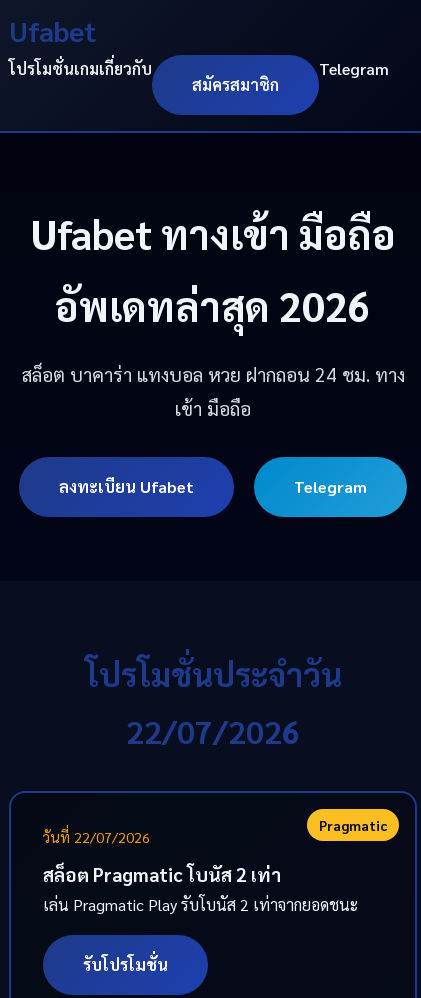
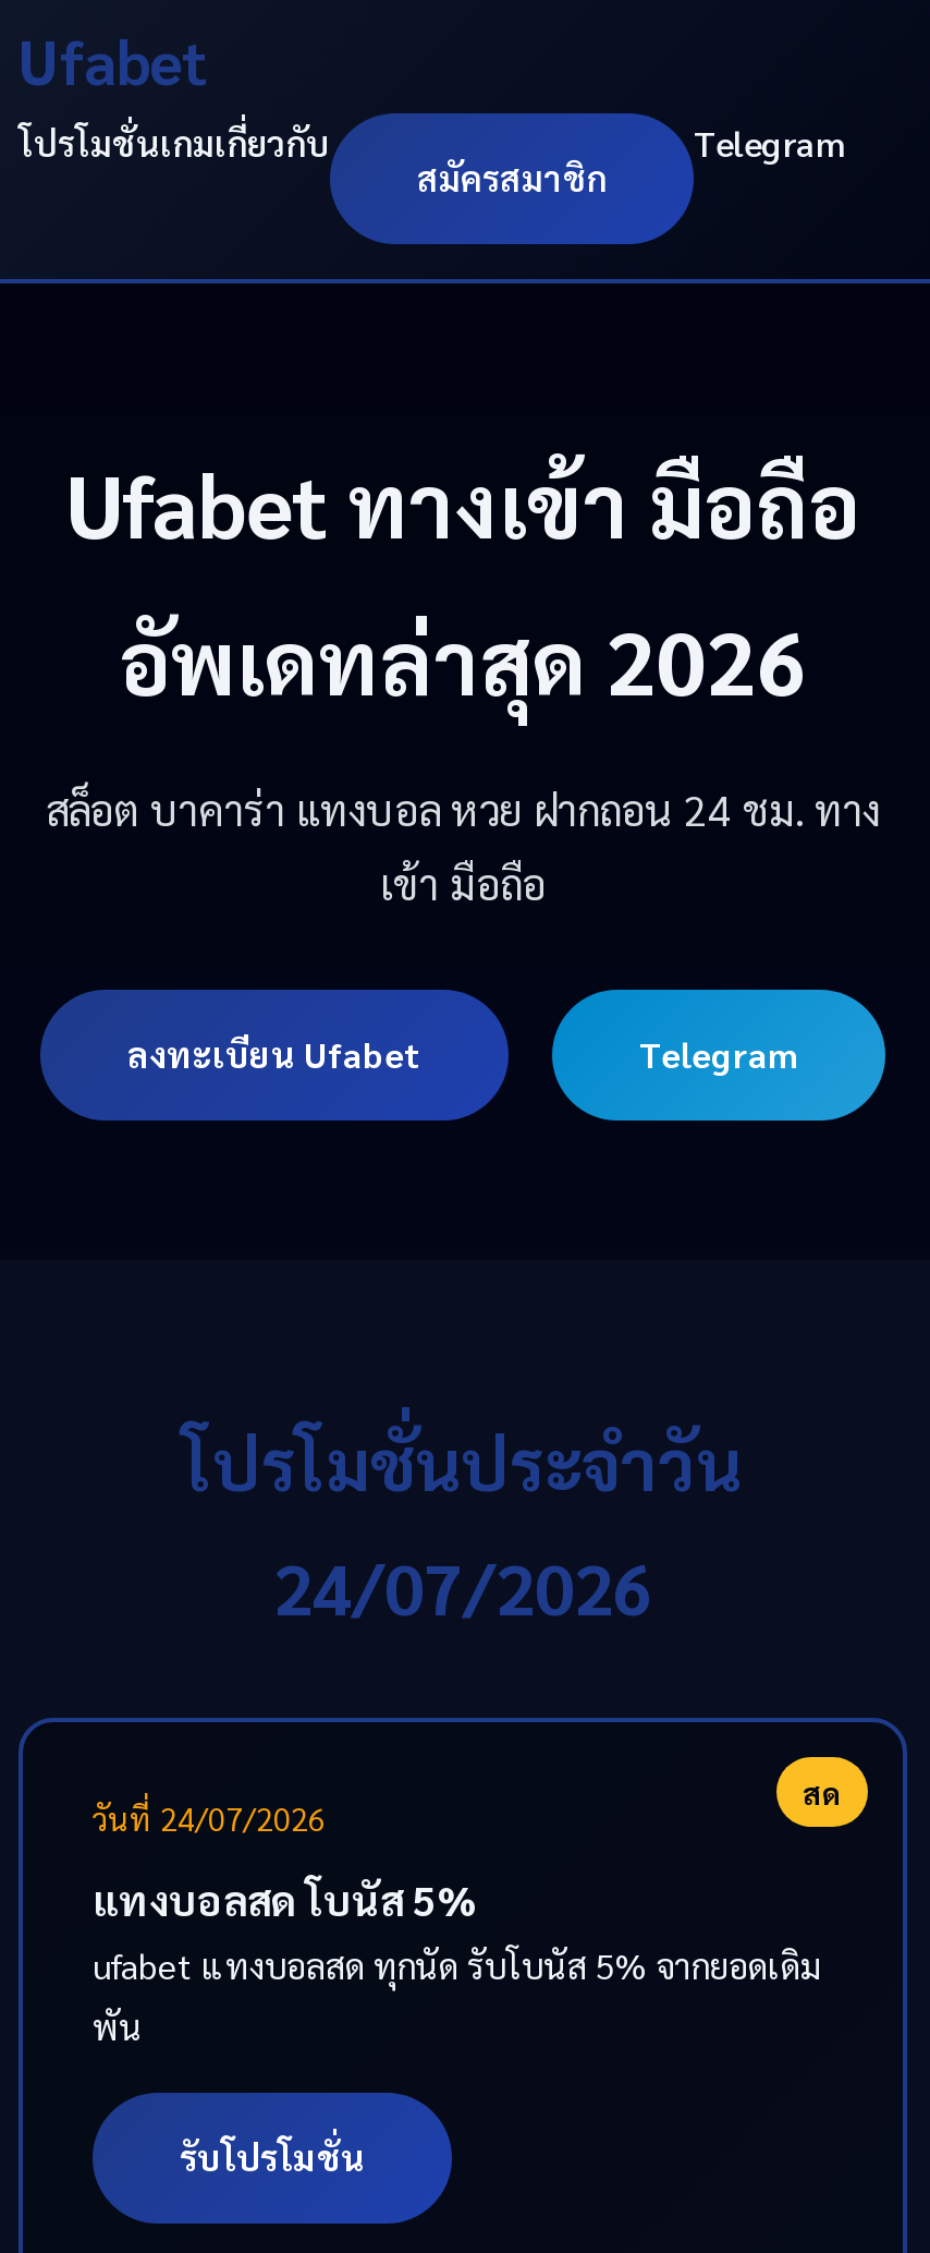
[126,710,300,751] 22/07/2026 -> [273,1541,652,1631] 24/07/2026
[43,816,387,846] Pragmatic | วันที่ 22/07/2026 -> [93,1772,842,1838] สด | วันที่ 24/07/2026
[43,862,358,915] สล็อต Pragmatic โบนัส 2 เท่า | เล่น Pragmatic Play รับโบนัส 2 เท่าจากยอดชนะ -> [93,1873,822,2049] แทงบอลสด โบนัส 5% | ufabet แทงบอลสด ทุกนัด รับโบนัส 5% จากยอดเดิม | พัน

